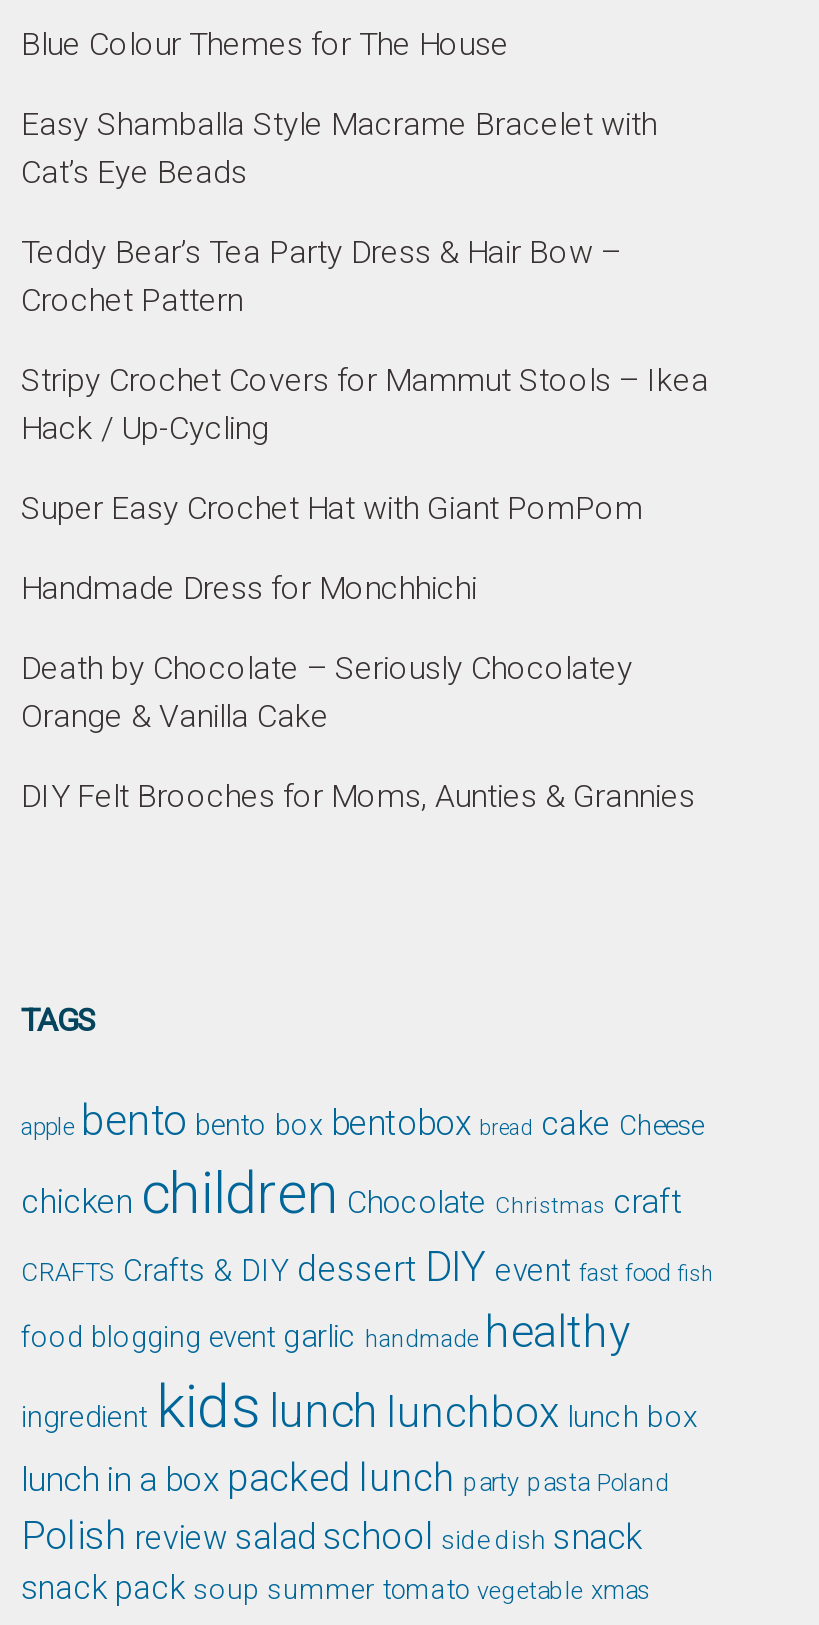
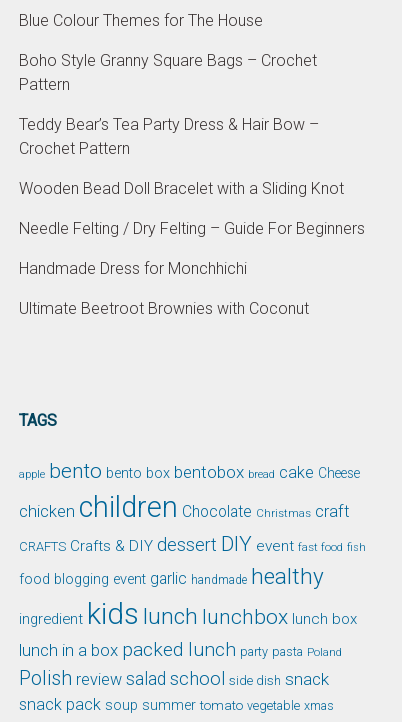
[21,106,657,192] Easy Shamballa Style Macrame Bracelet with | Cat’s Eye Beads -> [19,51,317,94] Boho Style Granny Square Bags – Crochet | Pattern
[21,362,709,448] Stripy Crochet Covers for Mammut Stools – Ikea | Hack / Up-Cycling -> [19,179,344,198] Wooden Bead Doll Bracelet with a Sliding Knot
[21,490,643,528] Super Easy Crochet Hat with Giant PomPom -> [19,219,365,238] Needle Felting / Dry Felting – Guide For Beginners
[21,650,695,816] Death by Chocolate – Seriously Chocolatey | Orange & Vanilla Cake | DIY Felt Brooches for Moms, Aunties & Grannies -> [19,299,309,318] Ultimate Beetroot Brownies with Coconut

